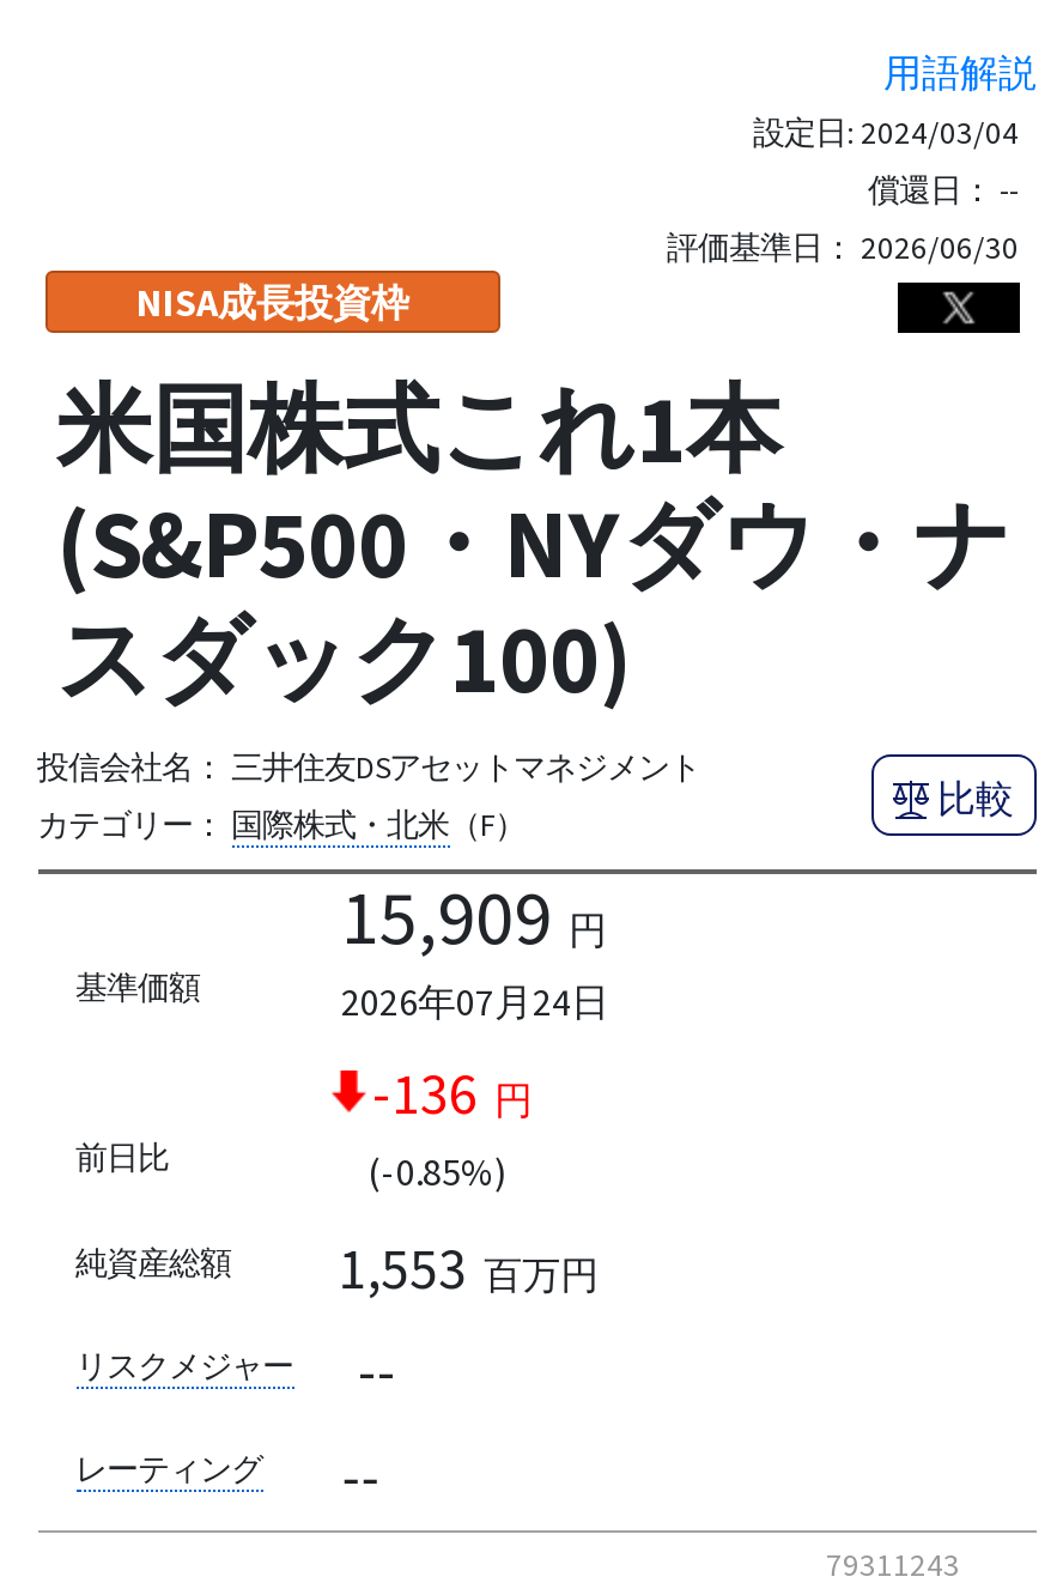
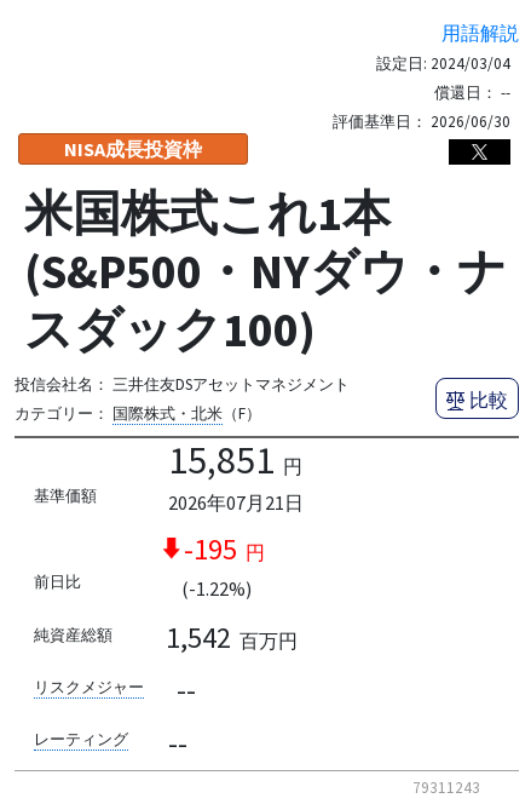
[341,868,607,964] 15,909 円 -> [168,435,302,484] 15,851 円
[341,976,609,1024] 2026年07月24日 -> [168,490,303,514] 2026年07月21日
[372,1055,533,1129] -136 円 -> [183,530,264,567] -195 円
[368,1146,506,1194] (-0.85%) -> [181,576,251,600] (-1.22%)
[338,1231,599,1305] 1,553 百万円 -> [166,619,298,656] 1,542 百万円

